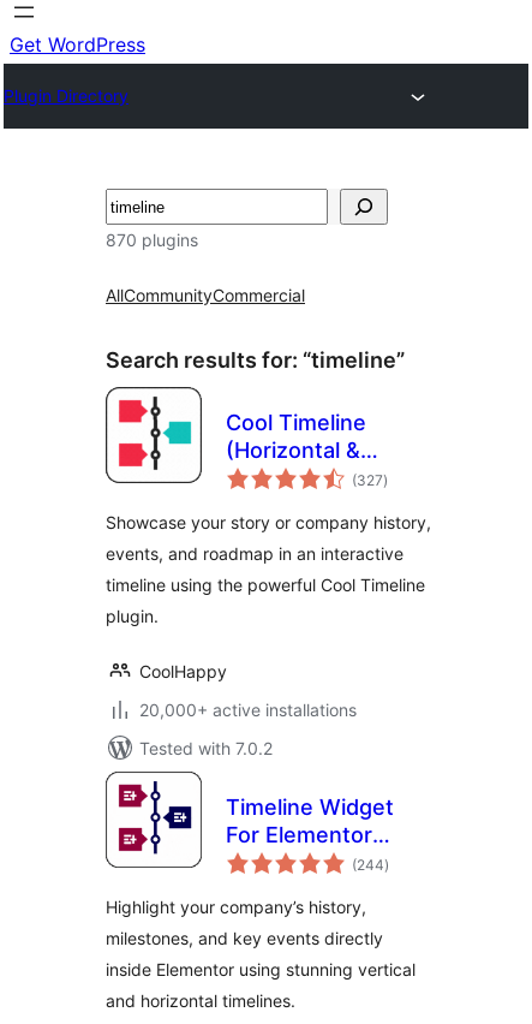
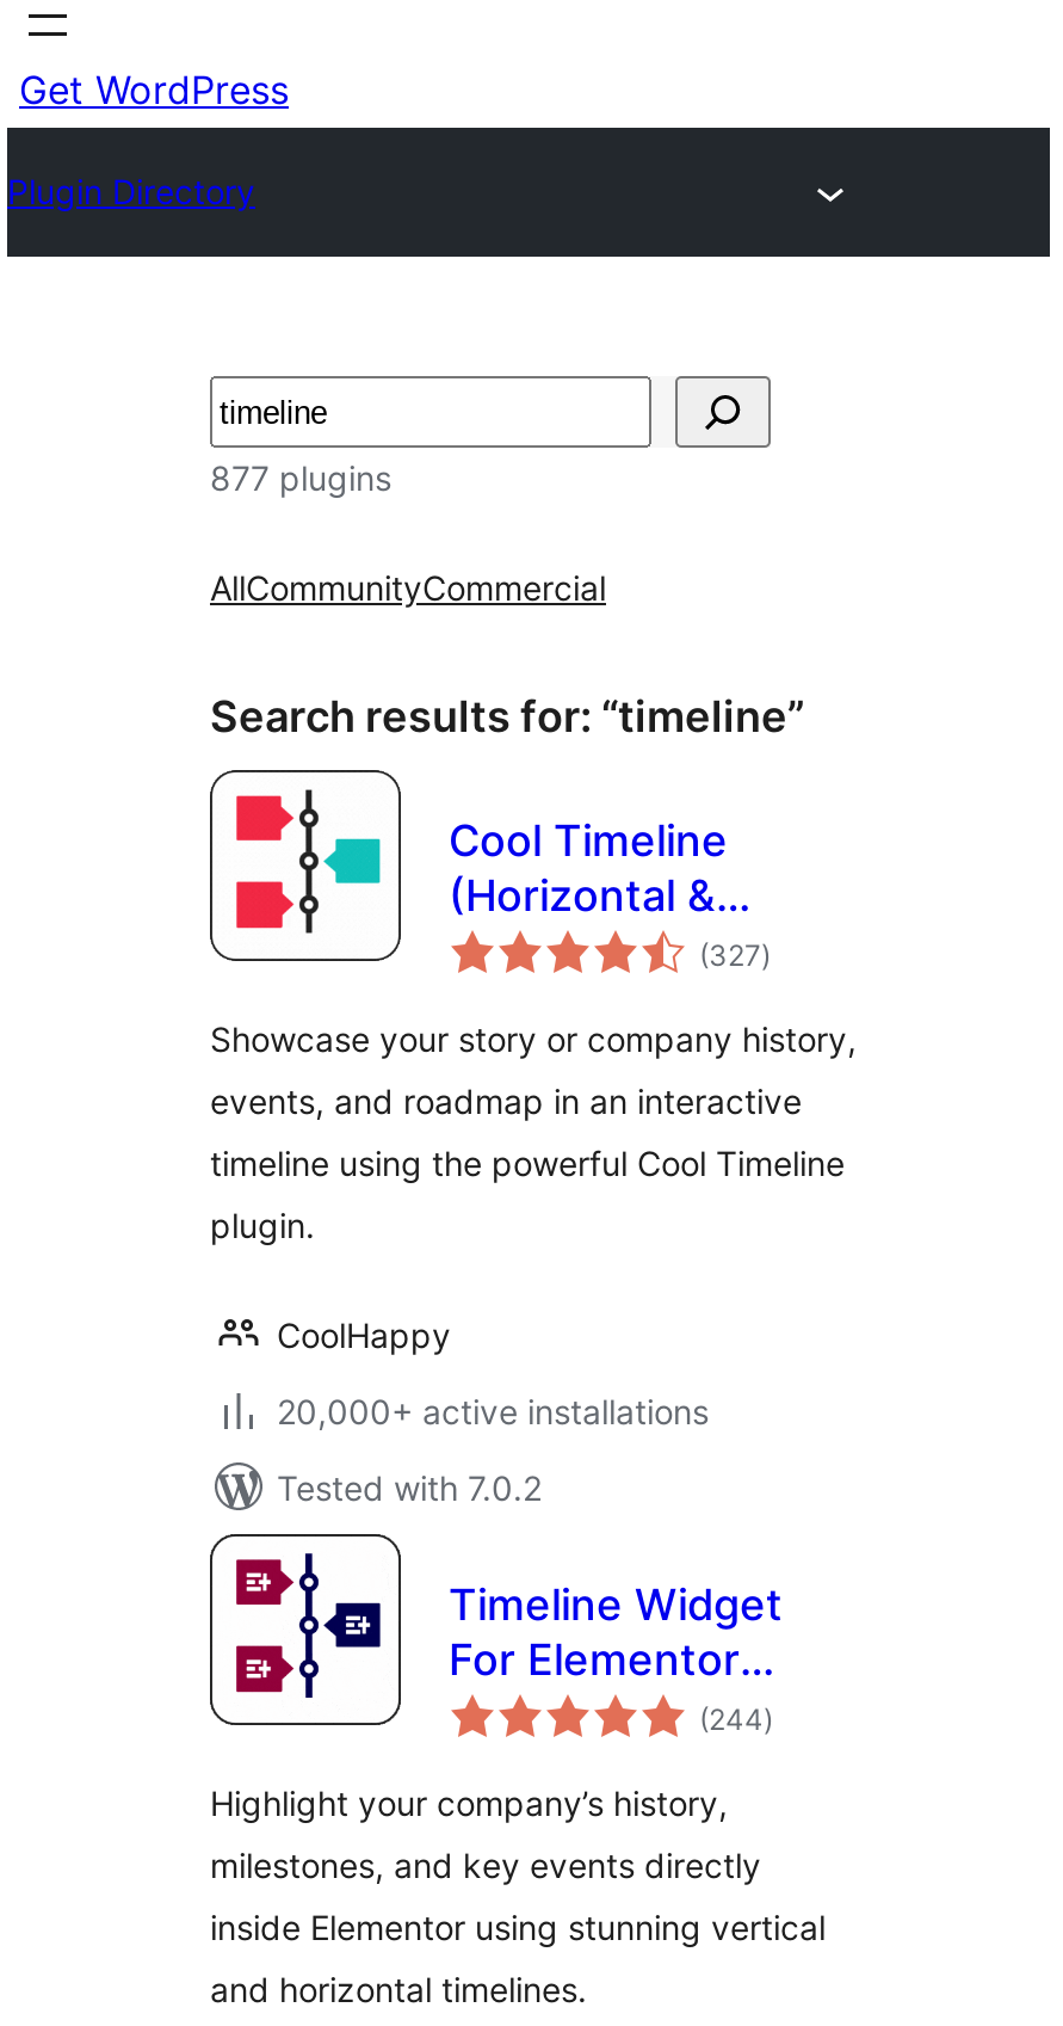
[106,230,198,250] 870 plugins -> [210,457,391,498] 877 plugins

